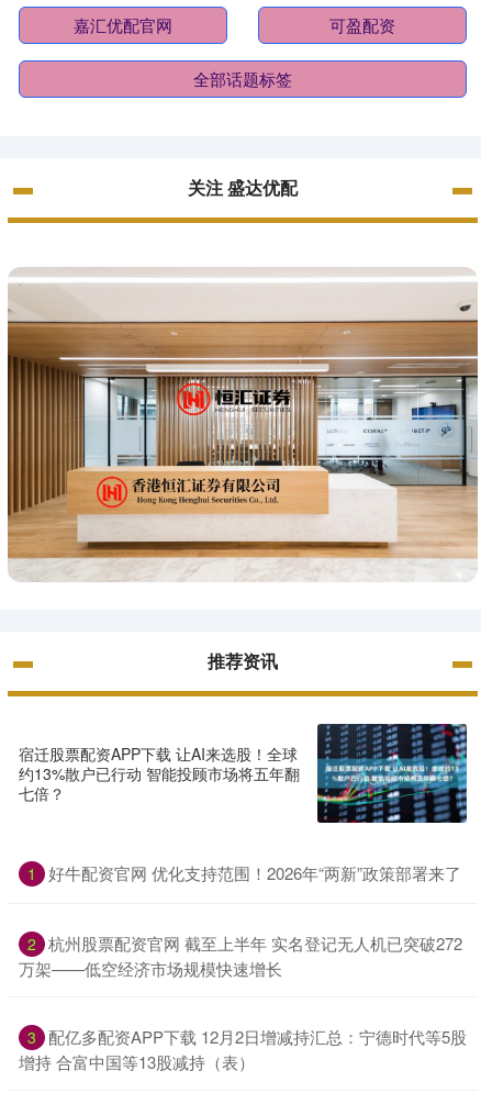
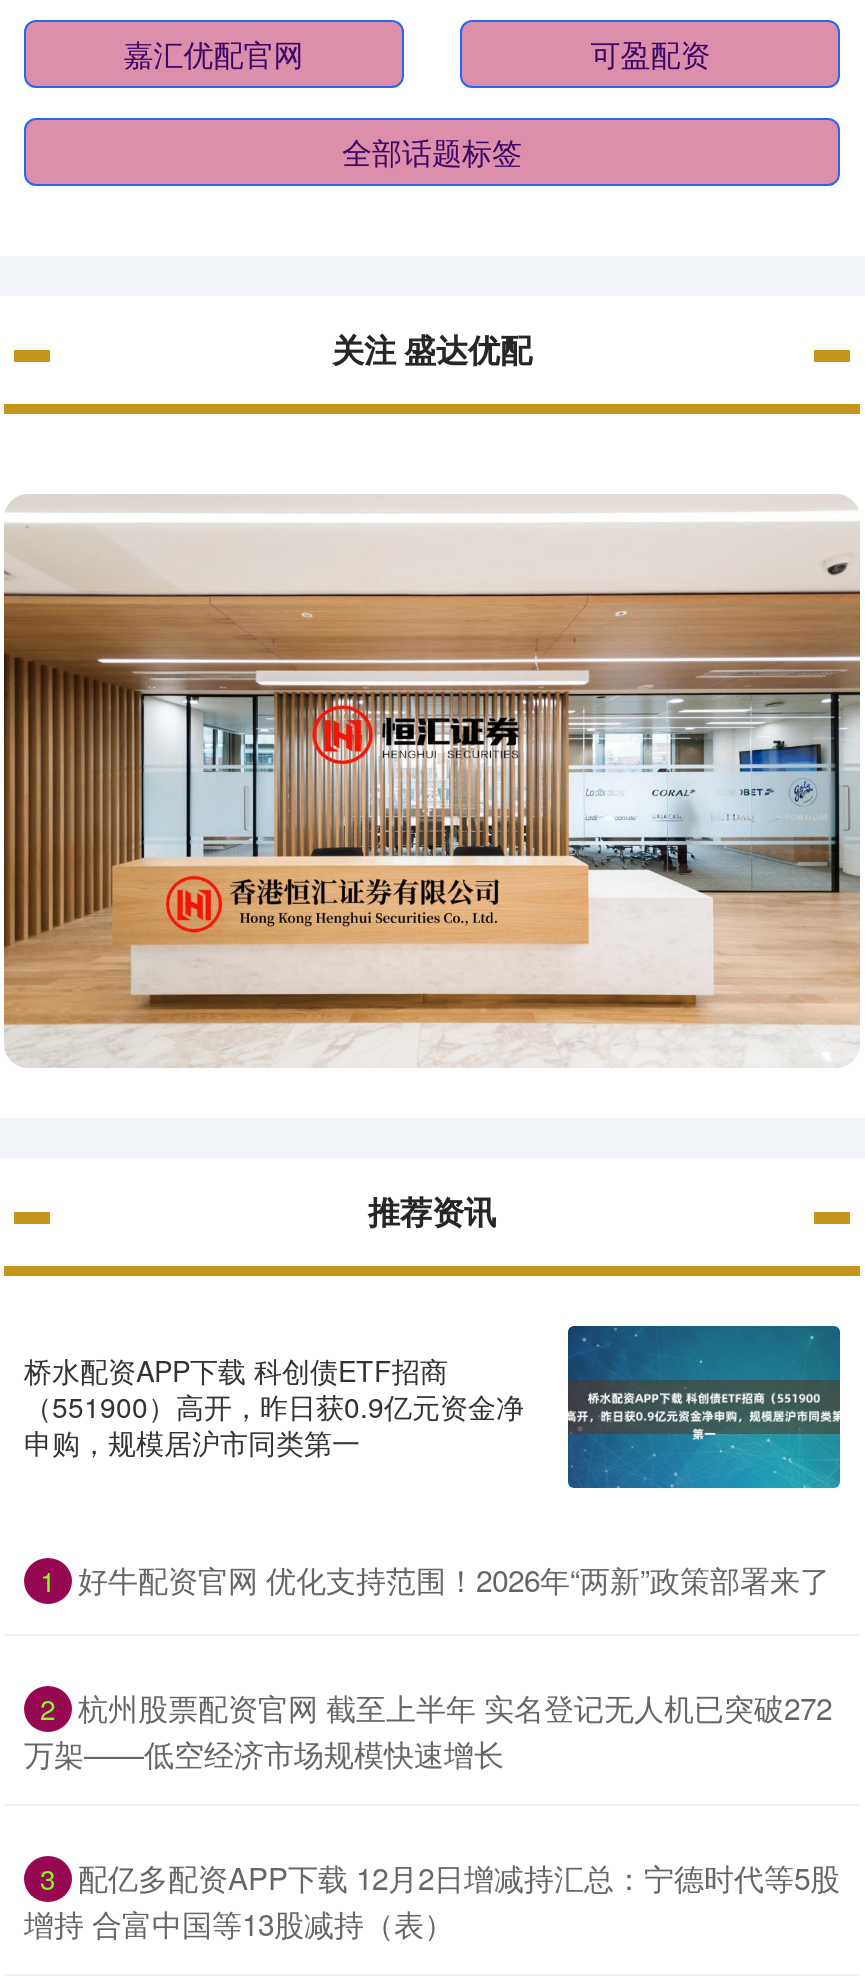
[19,723,468,824] [image] | 宿迁股票配资APP下载 让AI来选股！全球 | 约13%散户已行动 智能投顾市场将五年翻 | 七倍？ -> [24,1324,842,1490] [image] | 桥水配资APP下载 科创债ETF招商 | （551900）高开，昨日获0.9亿元资金净 | 申购，规模居沪市同类第一

